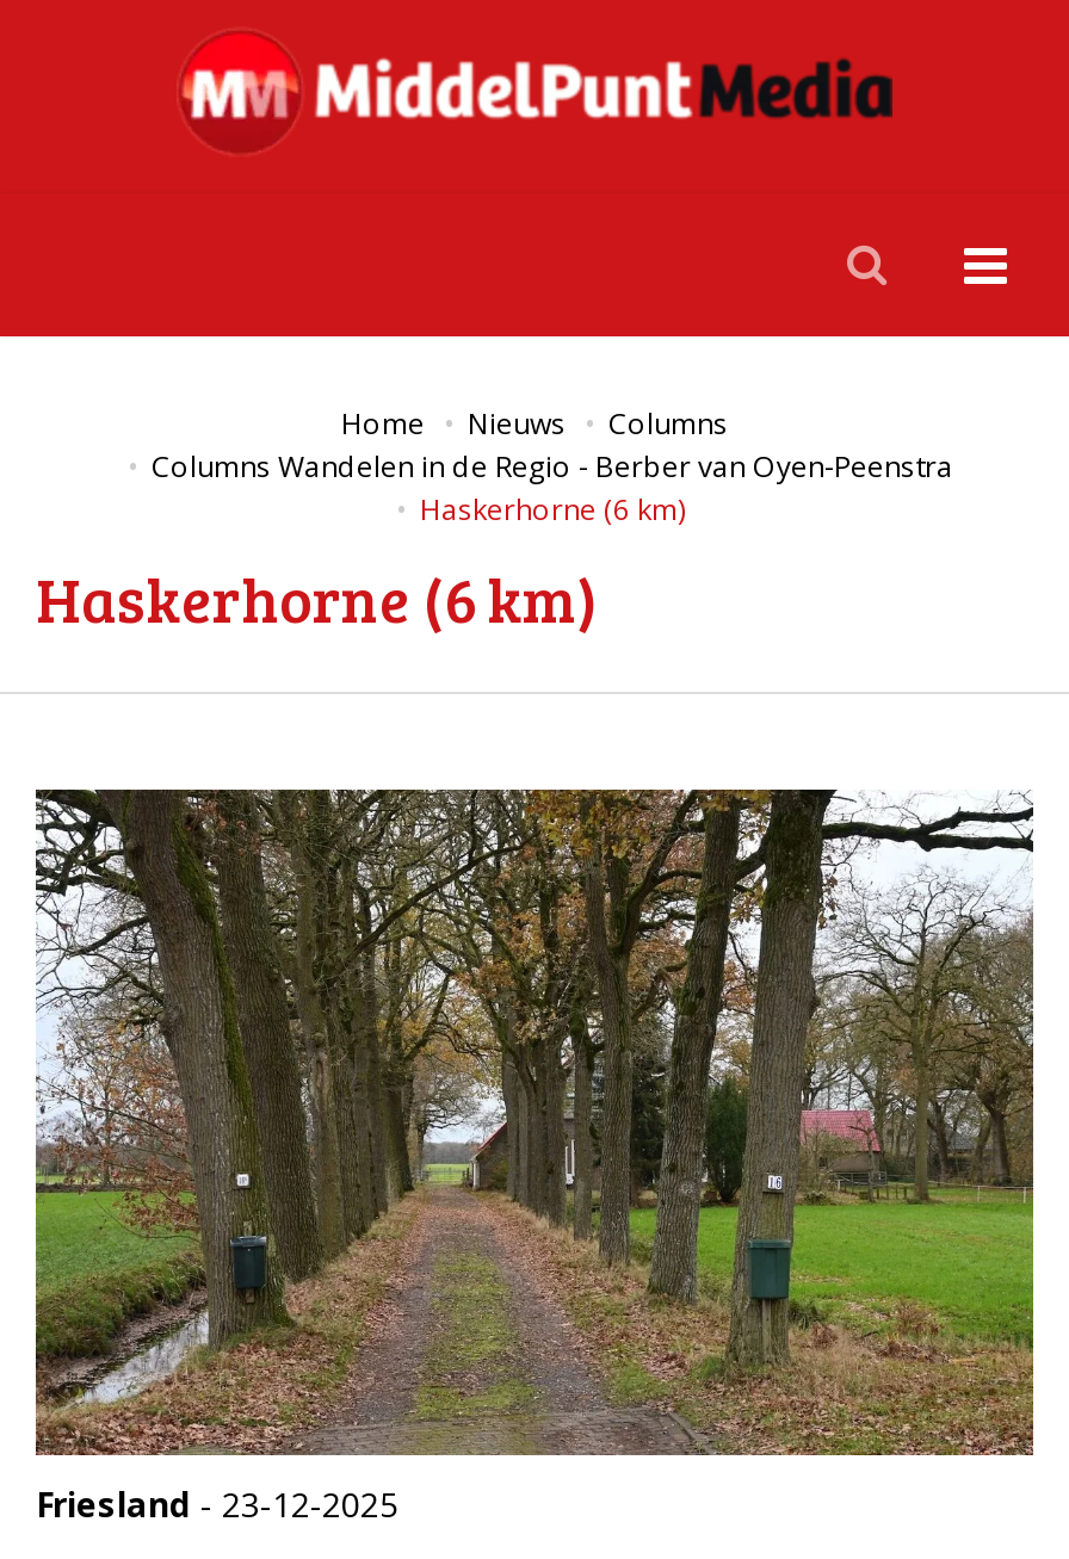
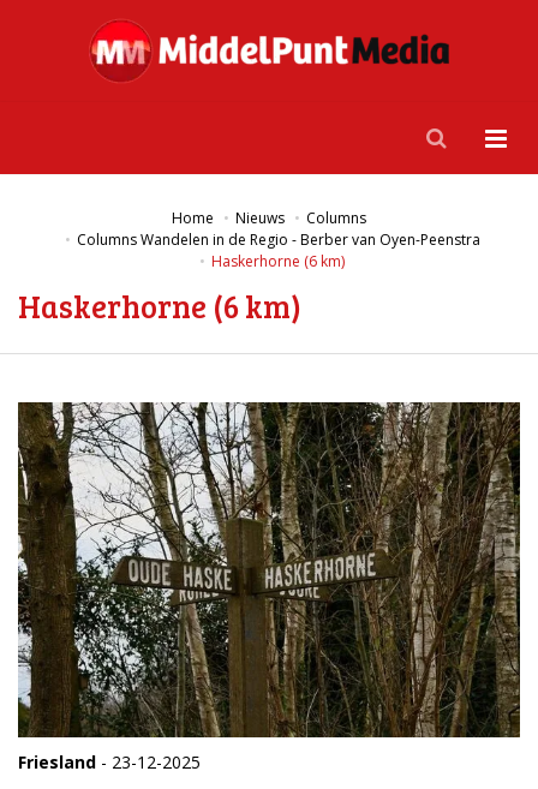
[33,787,1036,1458] [image] -> [17,401,521,739] [image]

